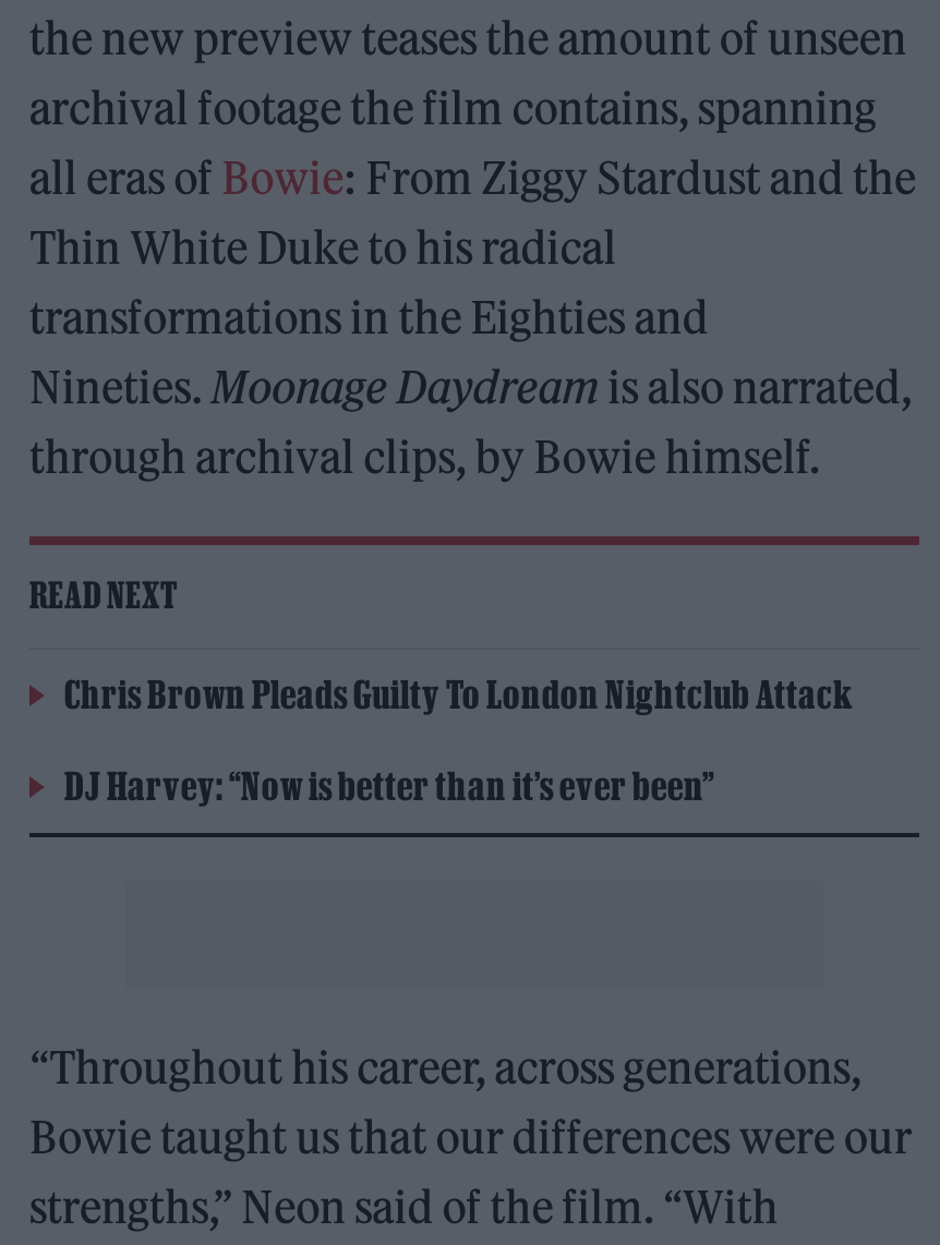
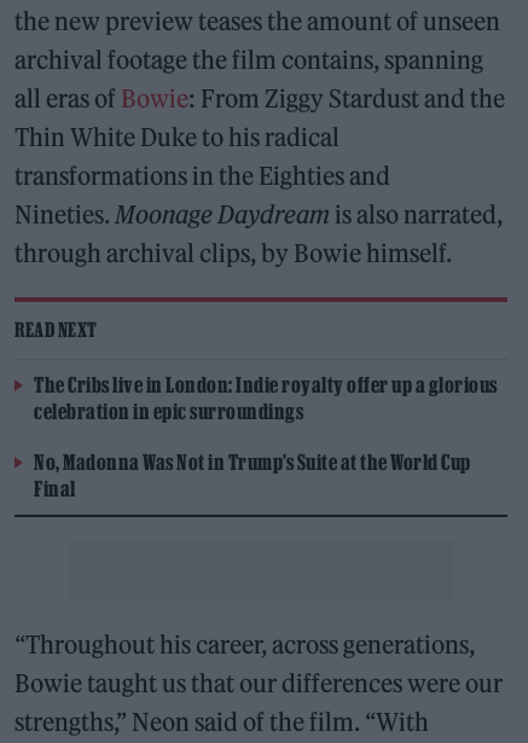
[64,675,854,716] Chris Brown Pleads Guilty To London Nightclub Attack -> [34,374,497,423] The Cribs live in London: Indie royalty offer up a glorious | celebration in epic surroundings
[64,766,714,808] DJ Harvey: “Now is better than it’s ever been” -> [34,451,471,501] No, Madonna Was Not in Trump’s Suite at the World Cup | Final

